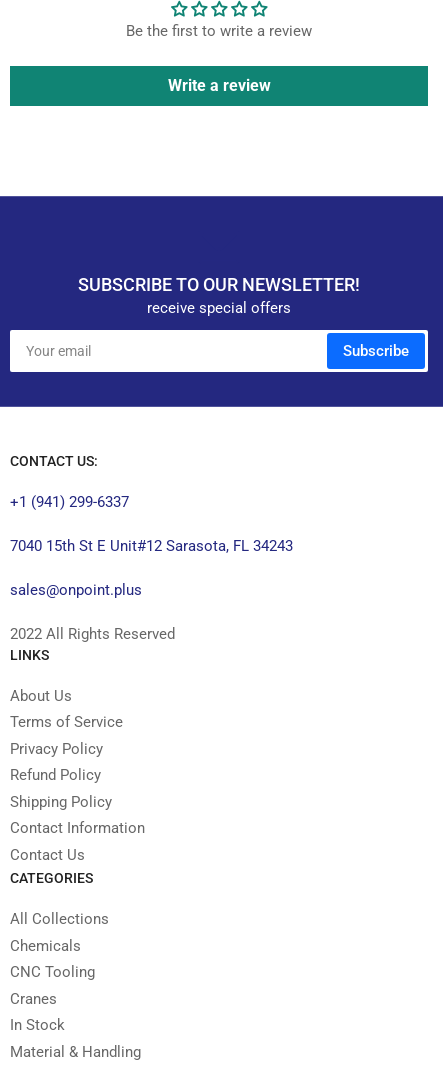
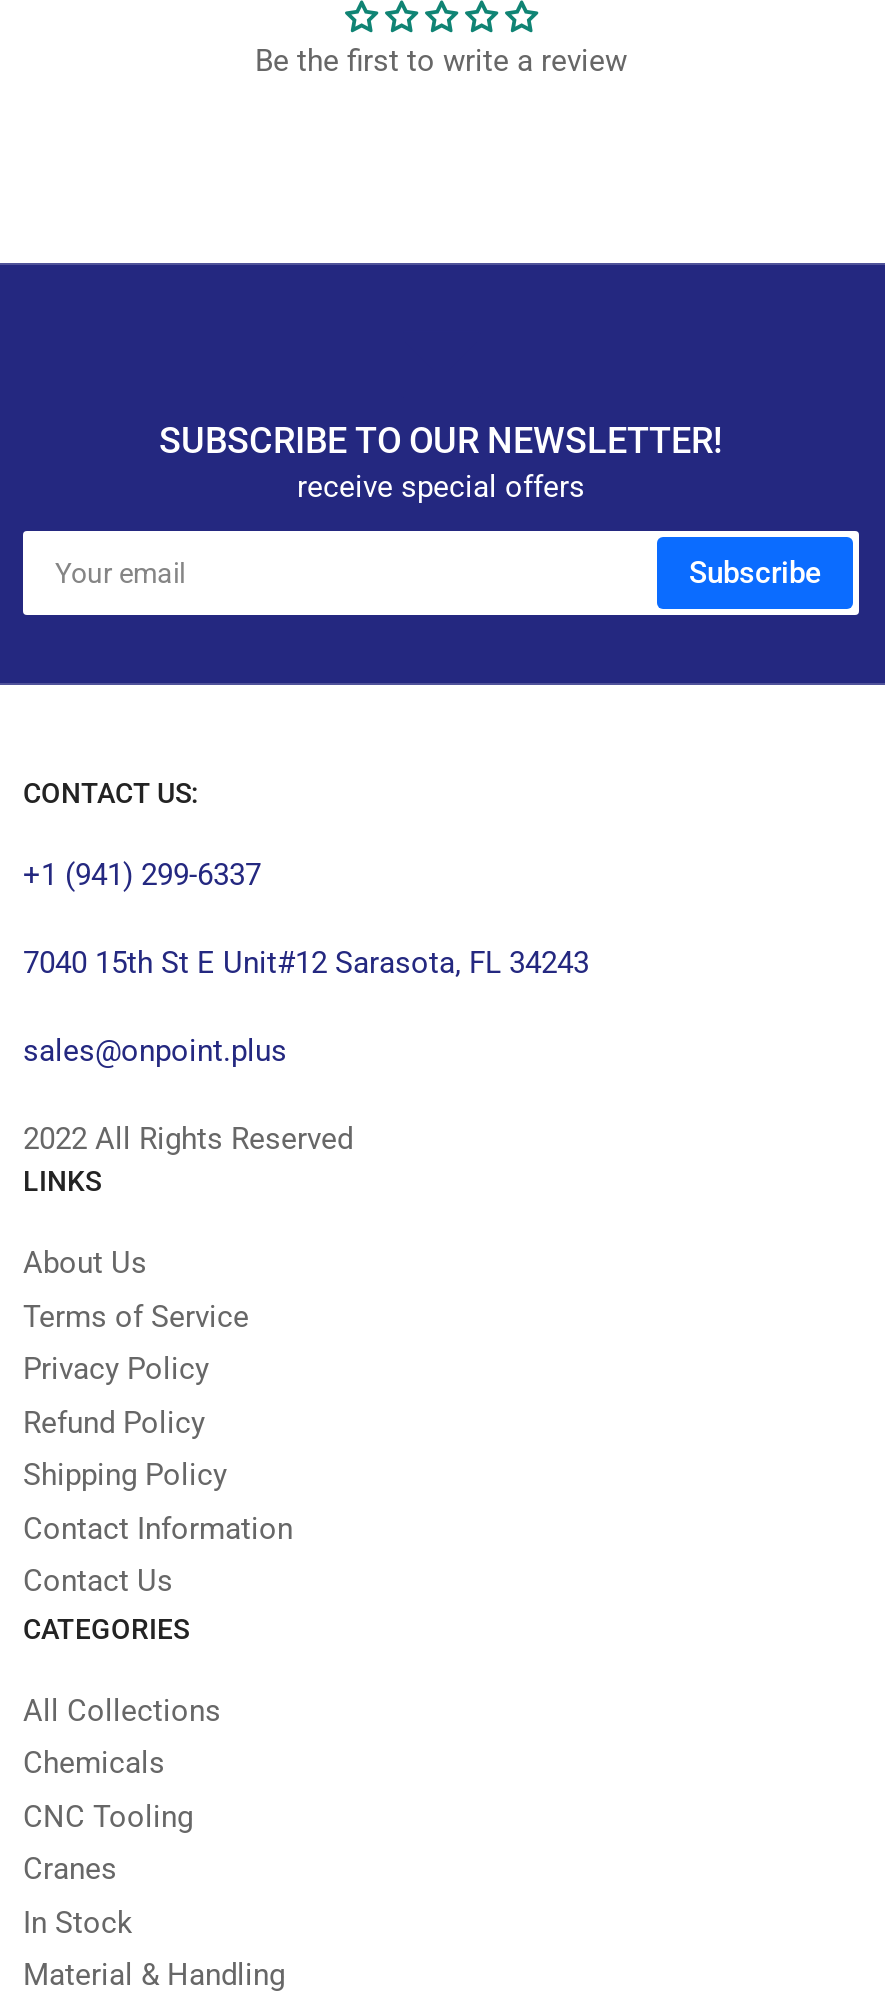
[167,76,270,95] Write a review -> none

